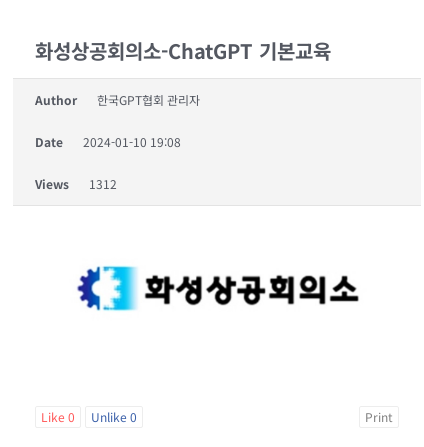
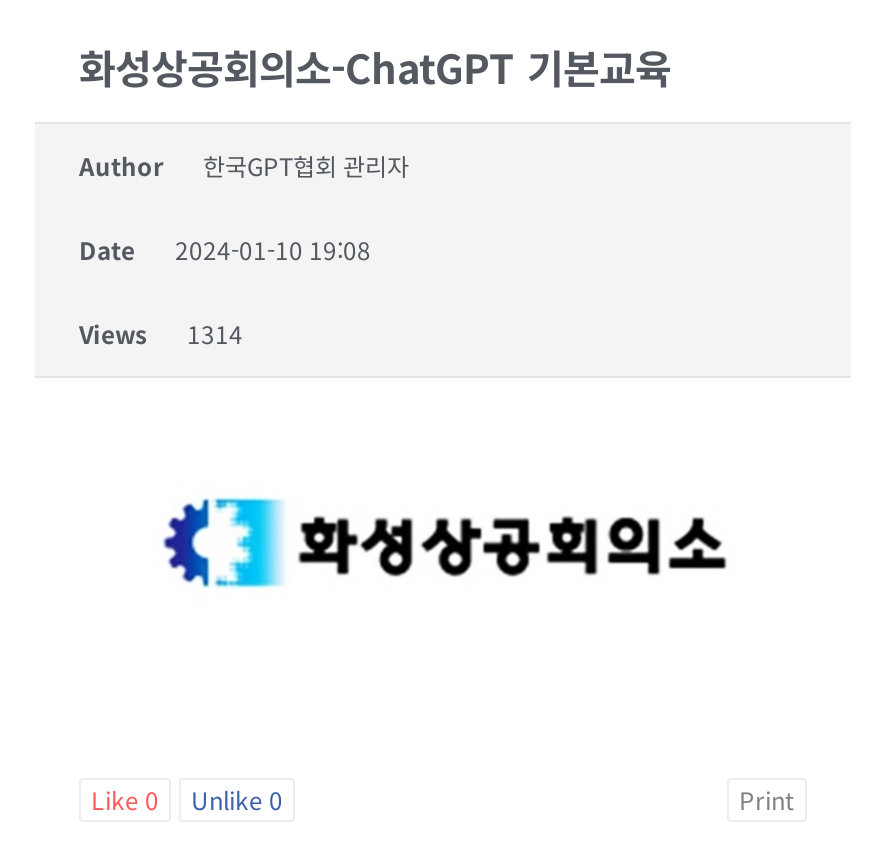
[35,175,117,192] Views 1312 -> [79,315,243,349] Views 1314

